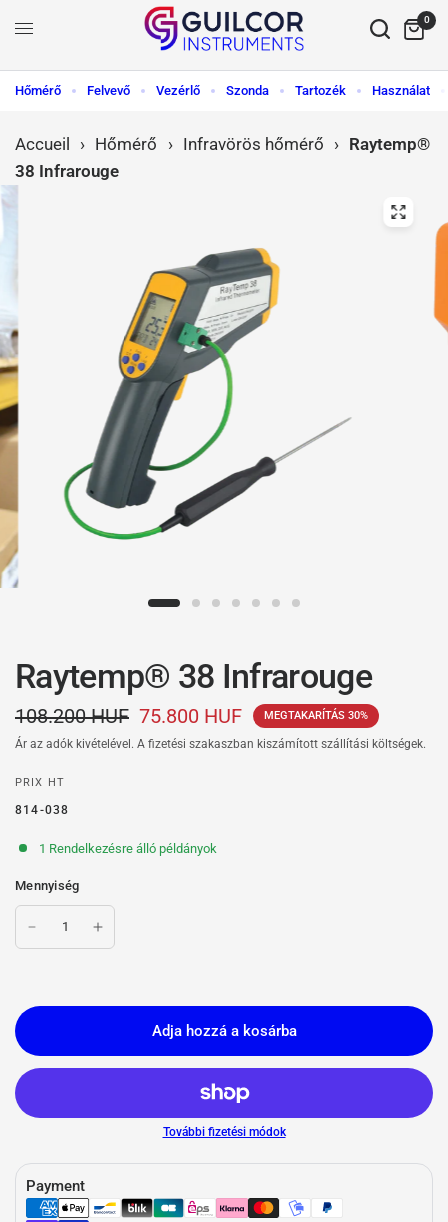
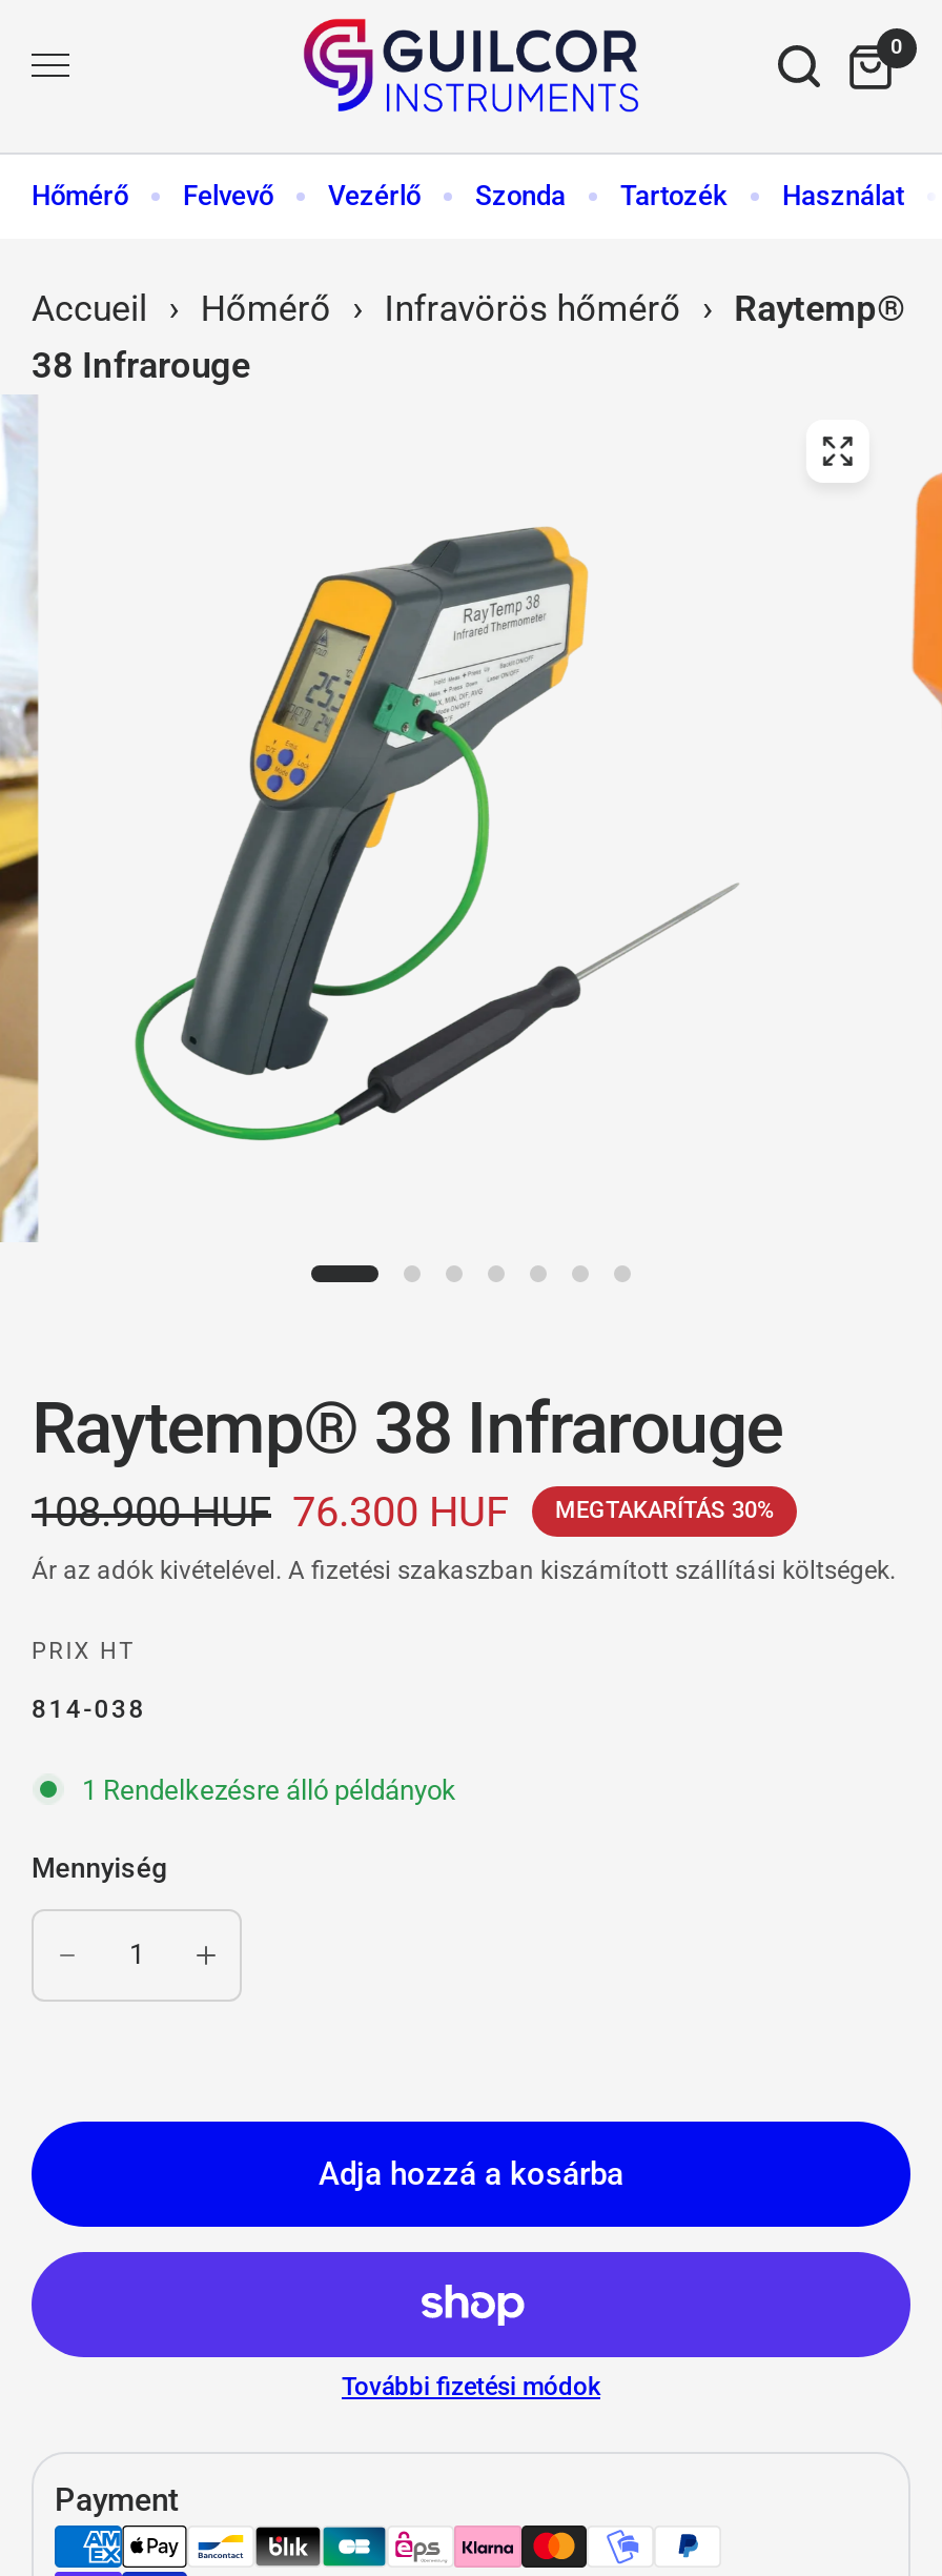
[15,704,368,728] 108.200 HUF 75.800 HUF MEGTAKARÍTÁS 30% -> [32,1487,774,1537] 108.900 HUF 76.300 HUF MEGTAKARÍTÁS 30%

